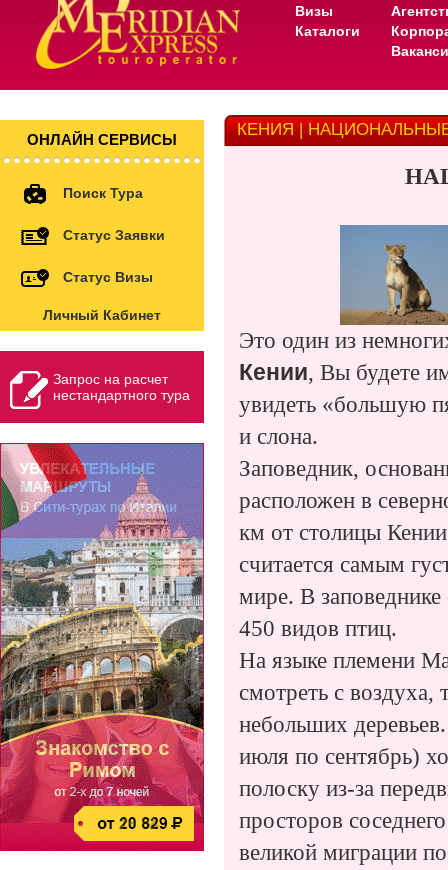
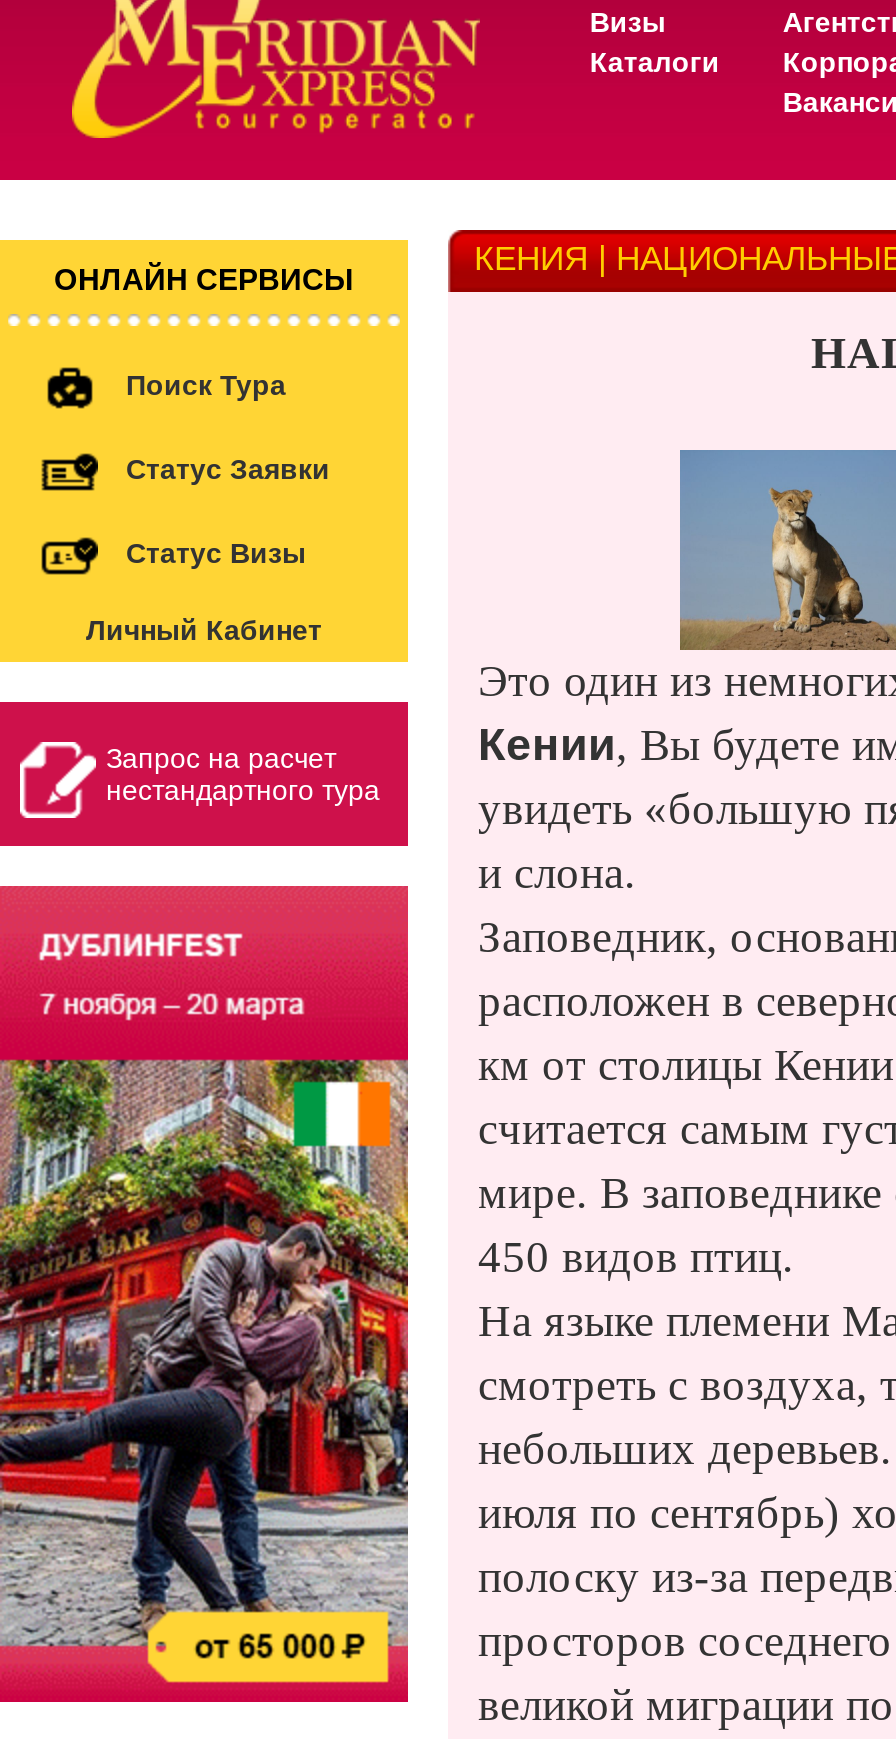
[3,443,205,830] [image] -> [6,886,410,1664] [image]

